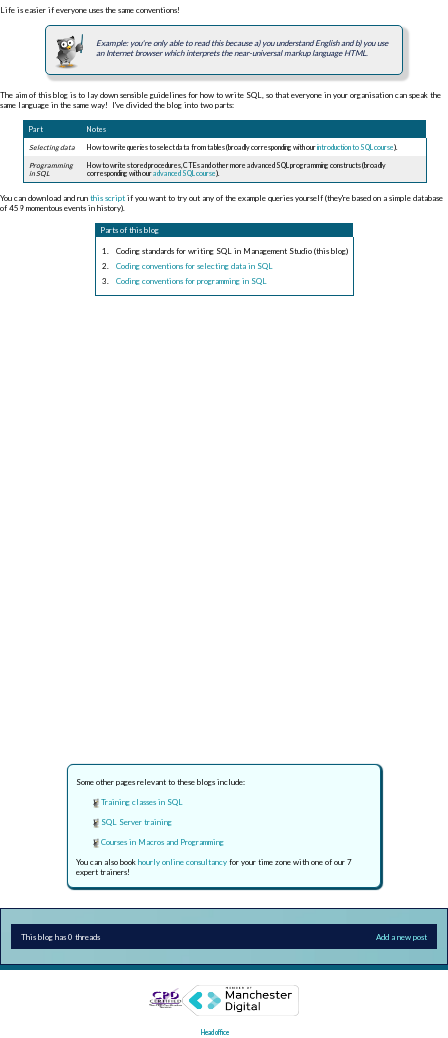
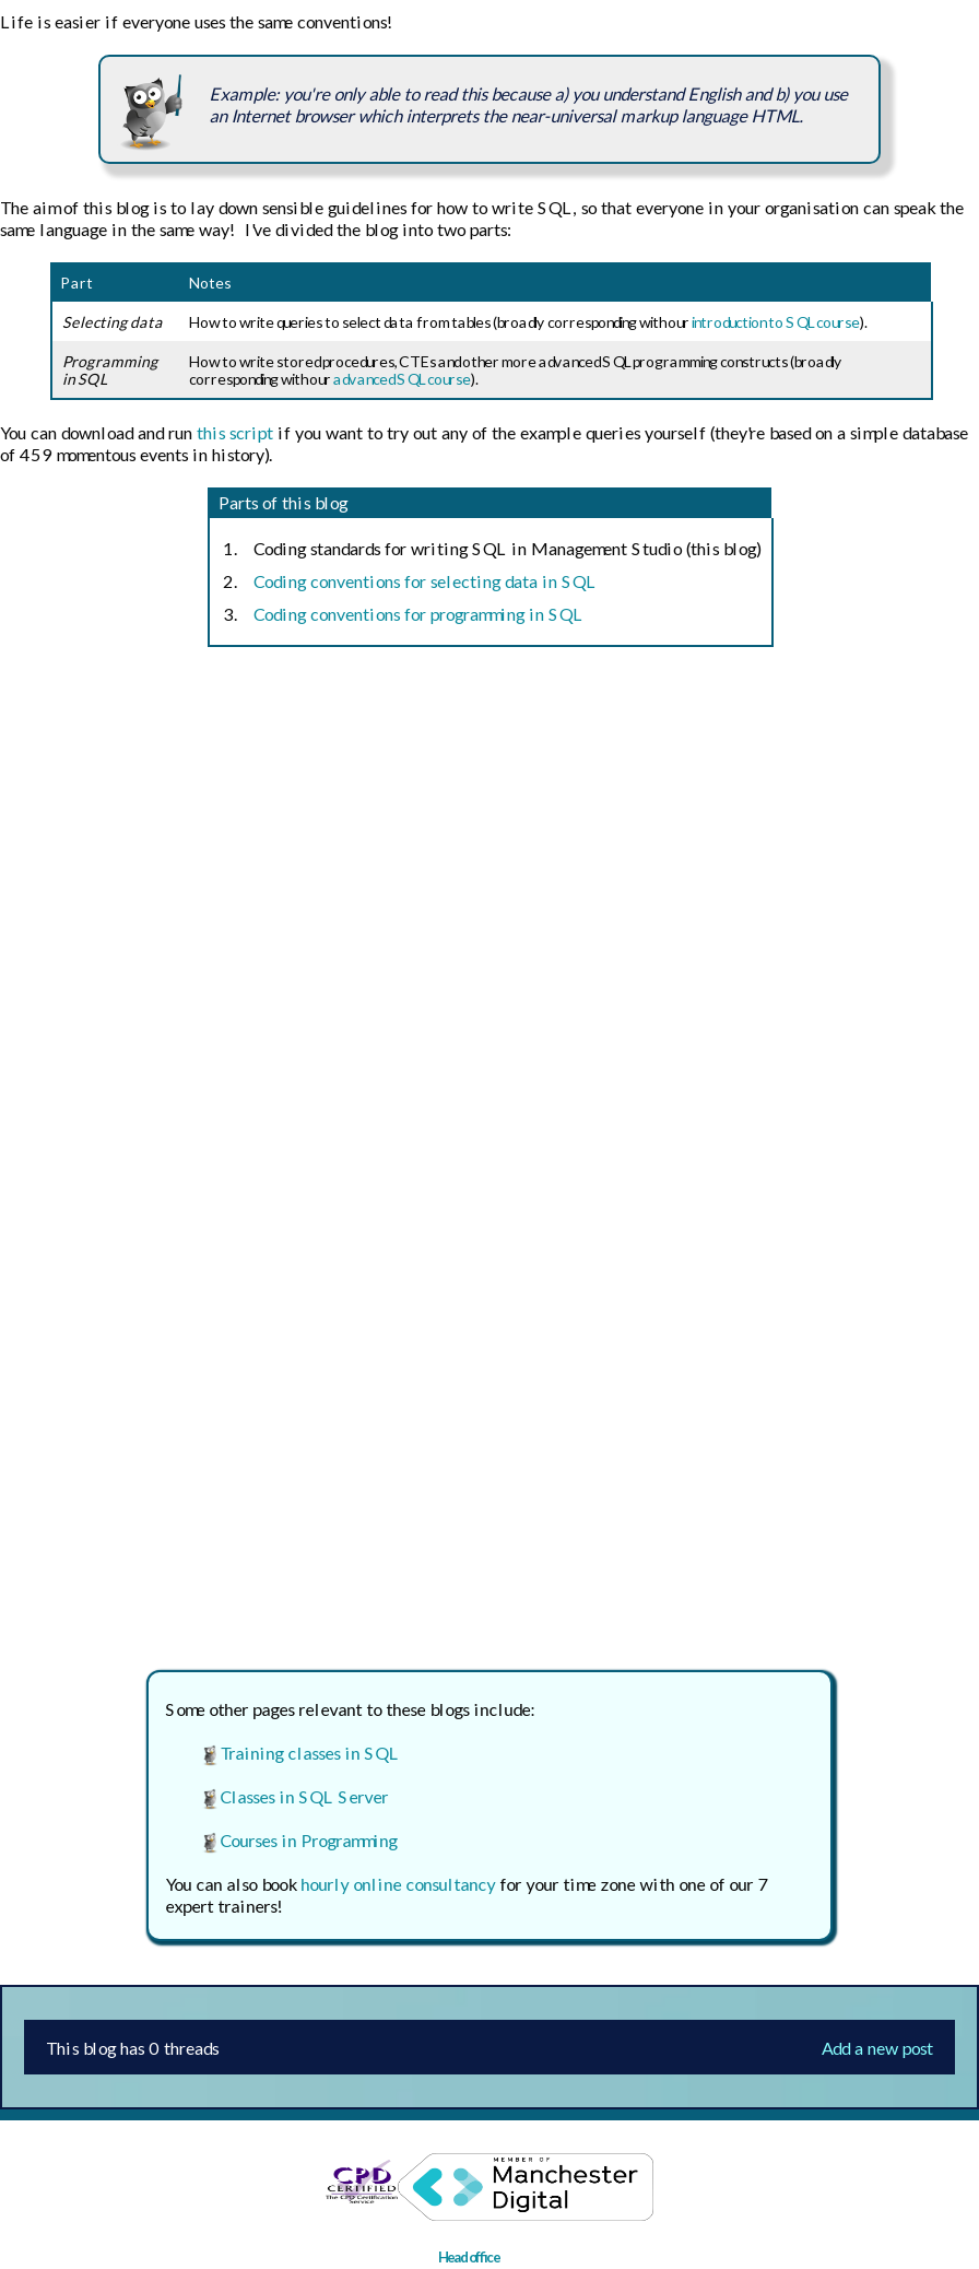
[101,817,172,827] SQL Server training -> [220,1786,388,1808] Classes in SQL Server
[101,837,224,847] Courses in Macros and Programming -> [220,1830,397,1851] Courses in Programming

